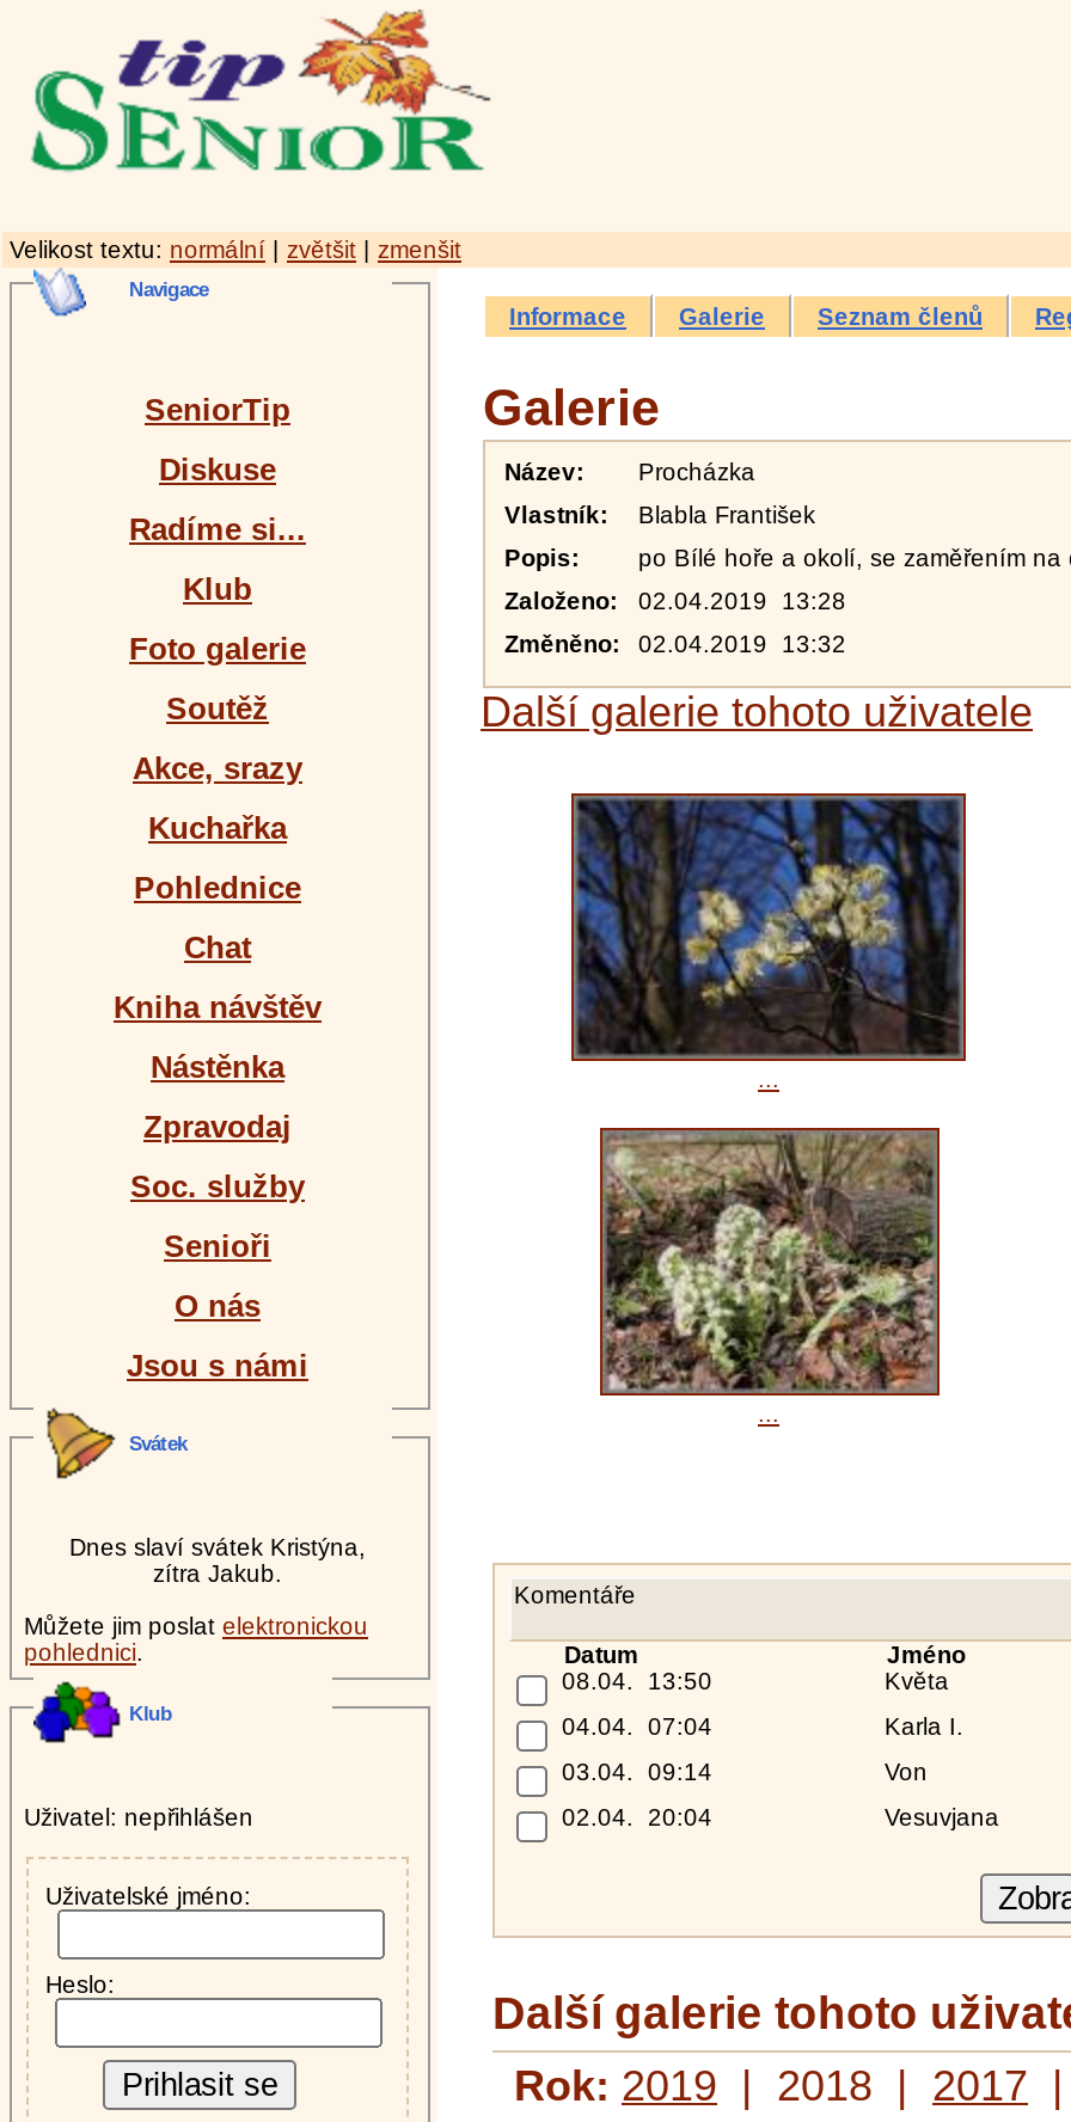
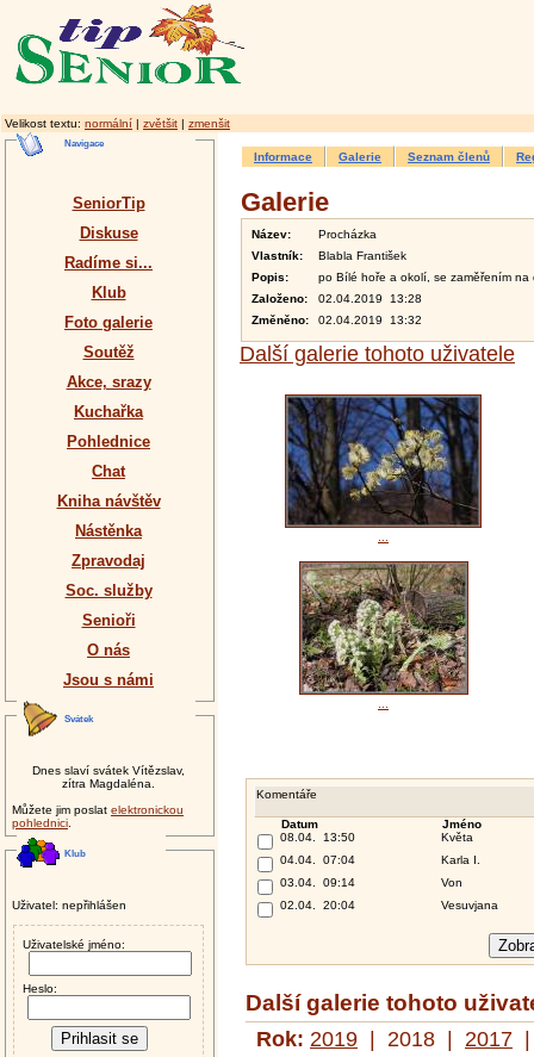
[69,1534,366,1560] Dnes slaví svátek Kristýna, -> [32,764,185,777] Dnes slaví svátek Vítězslav,
[153,1560,282,1587] zítra Jakub. -> [62,777,155,790] zítra Magdaléna.

